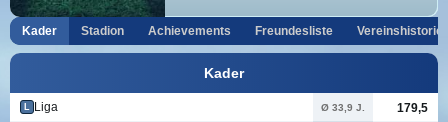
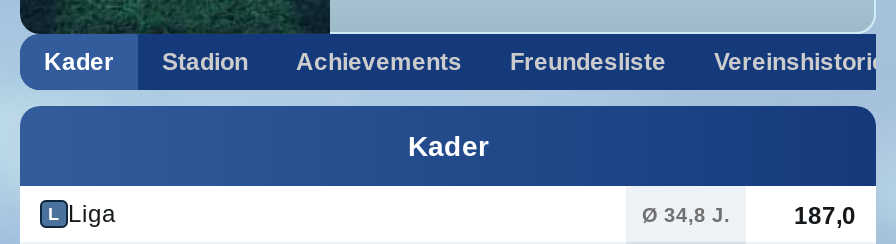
[321,101,365,112] Ø 33,9 J. -> [642,203,730,225] Ø 34,8 J.
[397,101,428,115] 179,5 -> [794,202,856,230] 187,0

